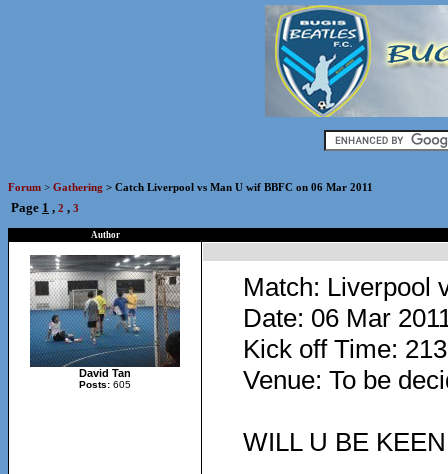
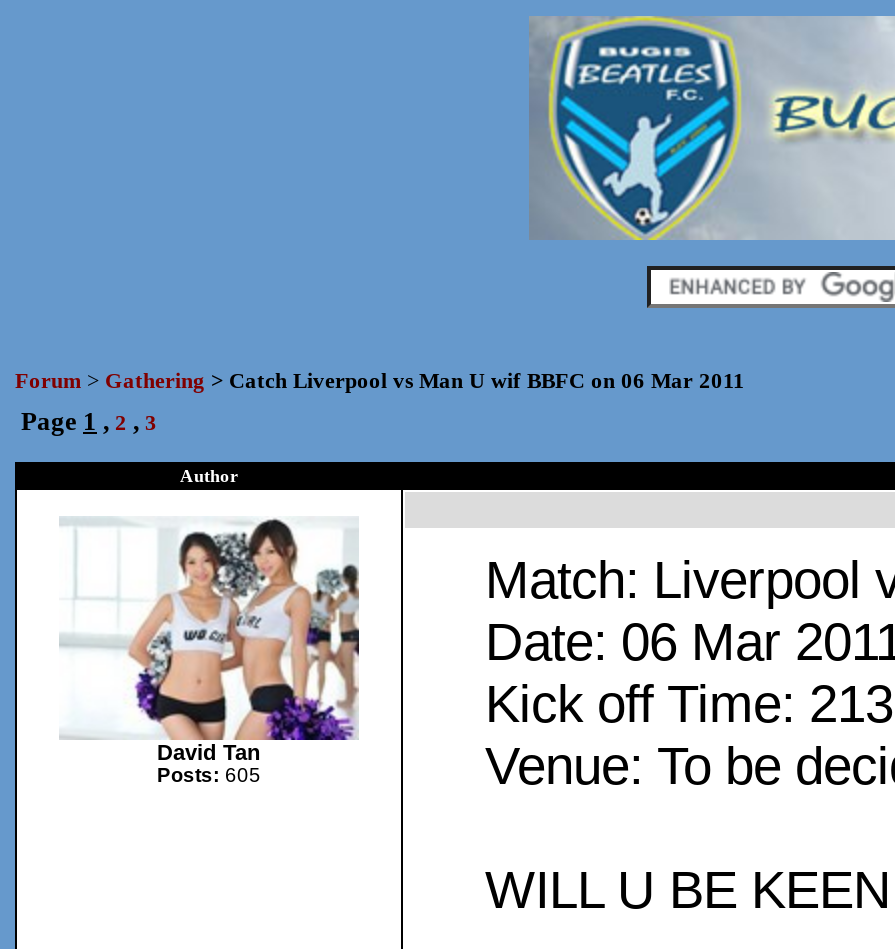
[29,254,181,368] [image] -> [59,516,359,742] [image]

